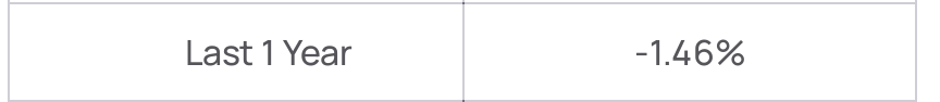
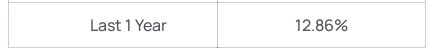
[634,29,745,77] -1.46% -> [295,14,348,36] 12.86%

